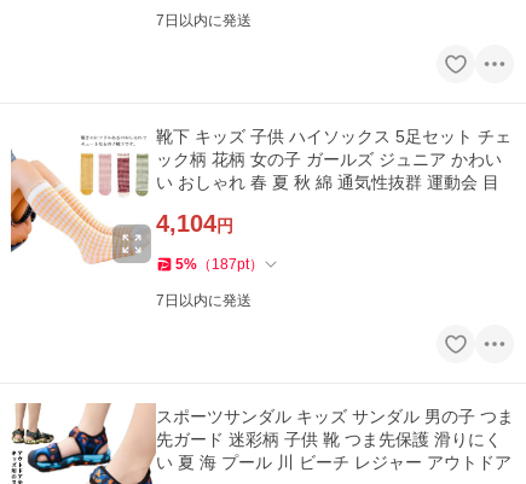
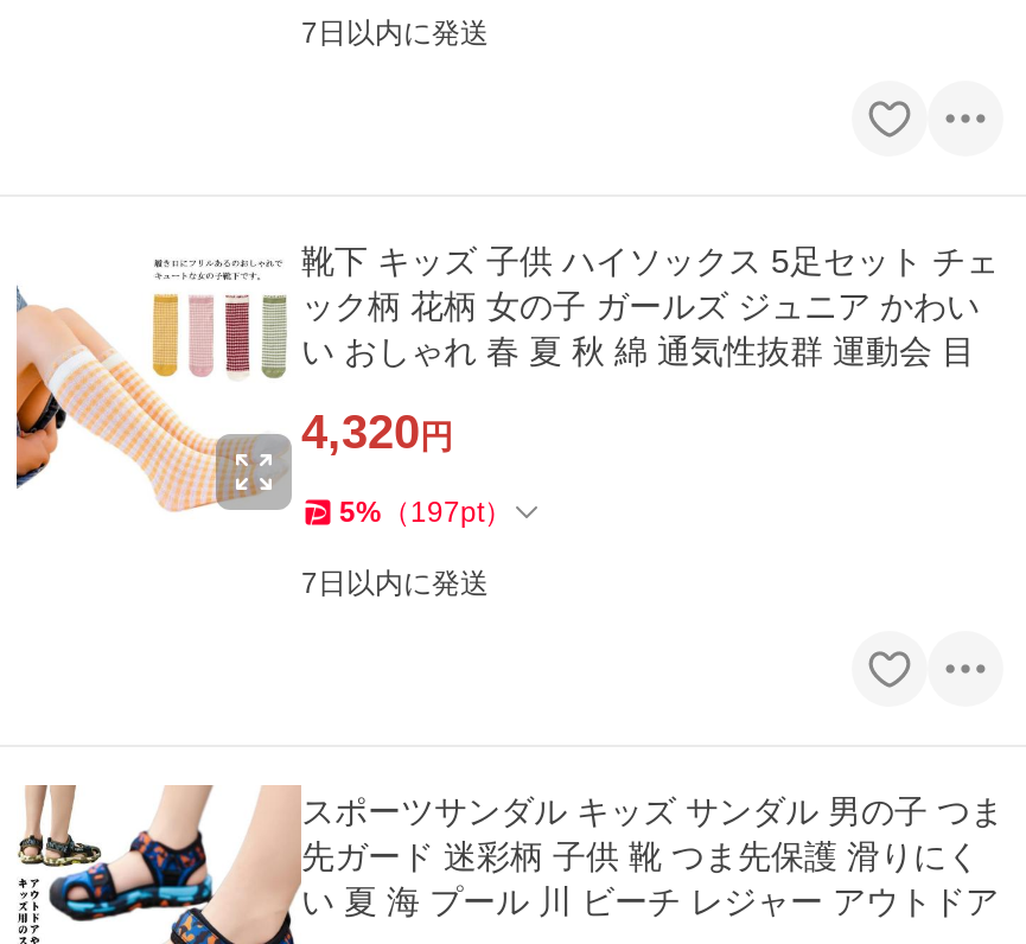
[156,210,233,237] 4,104円 -> [301,406,453,458] 4,320円
[175,256,264,273] 5%（187pt） -> [339,496,512,529] 5%（197pt）

